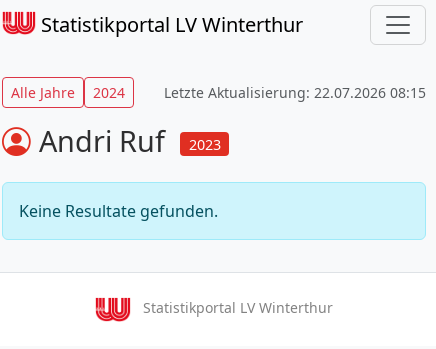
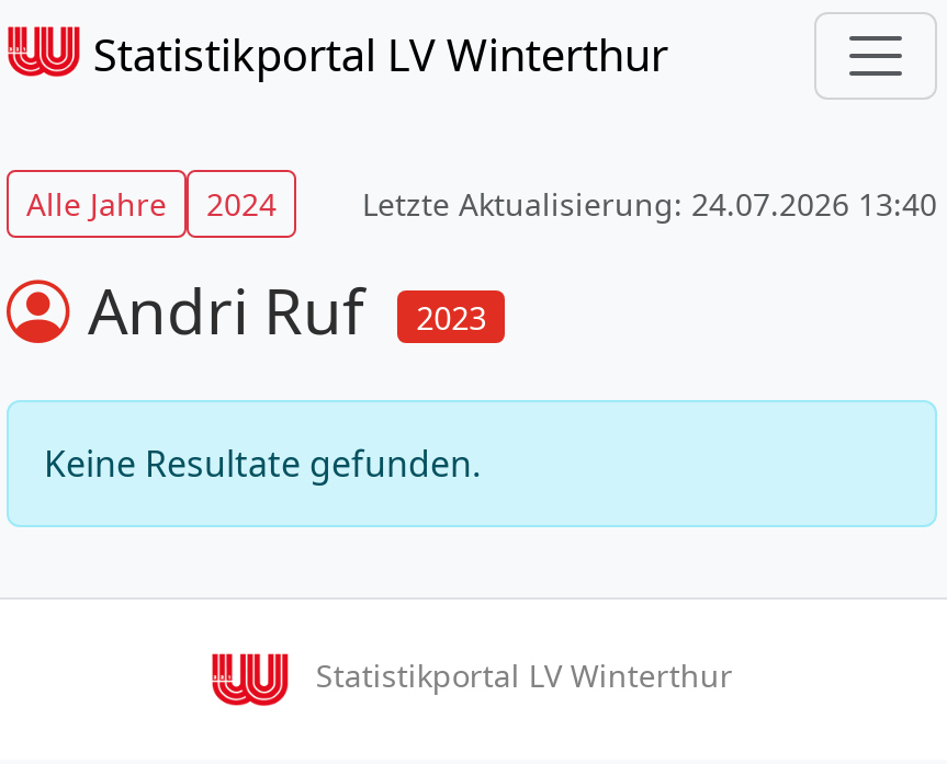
[164,83,426,102] Letzte Aktualisierung: 22.07.2026 08:15 -> [362,183,937,225] Letzte Aktualisierung: 24.07.2026 13:40

